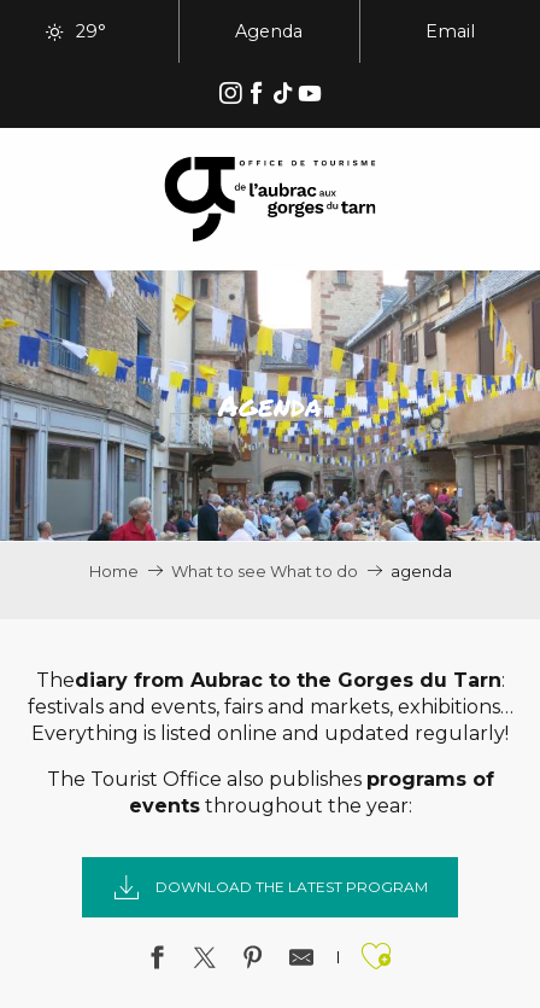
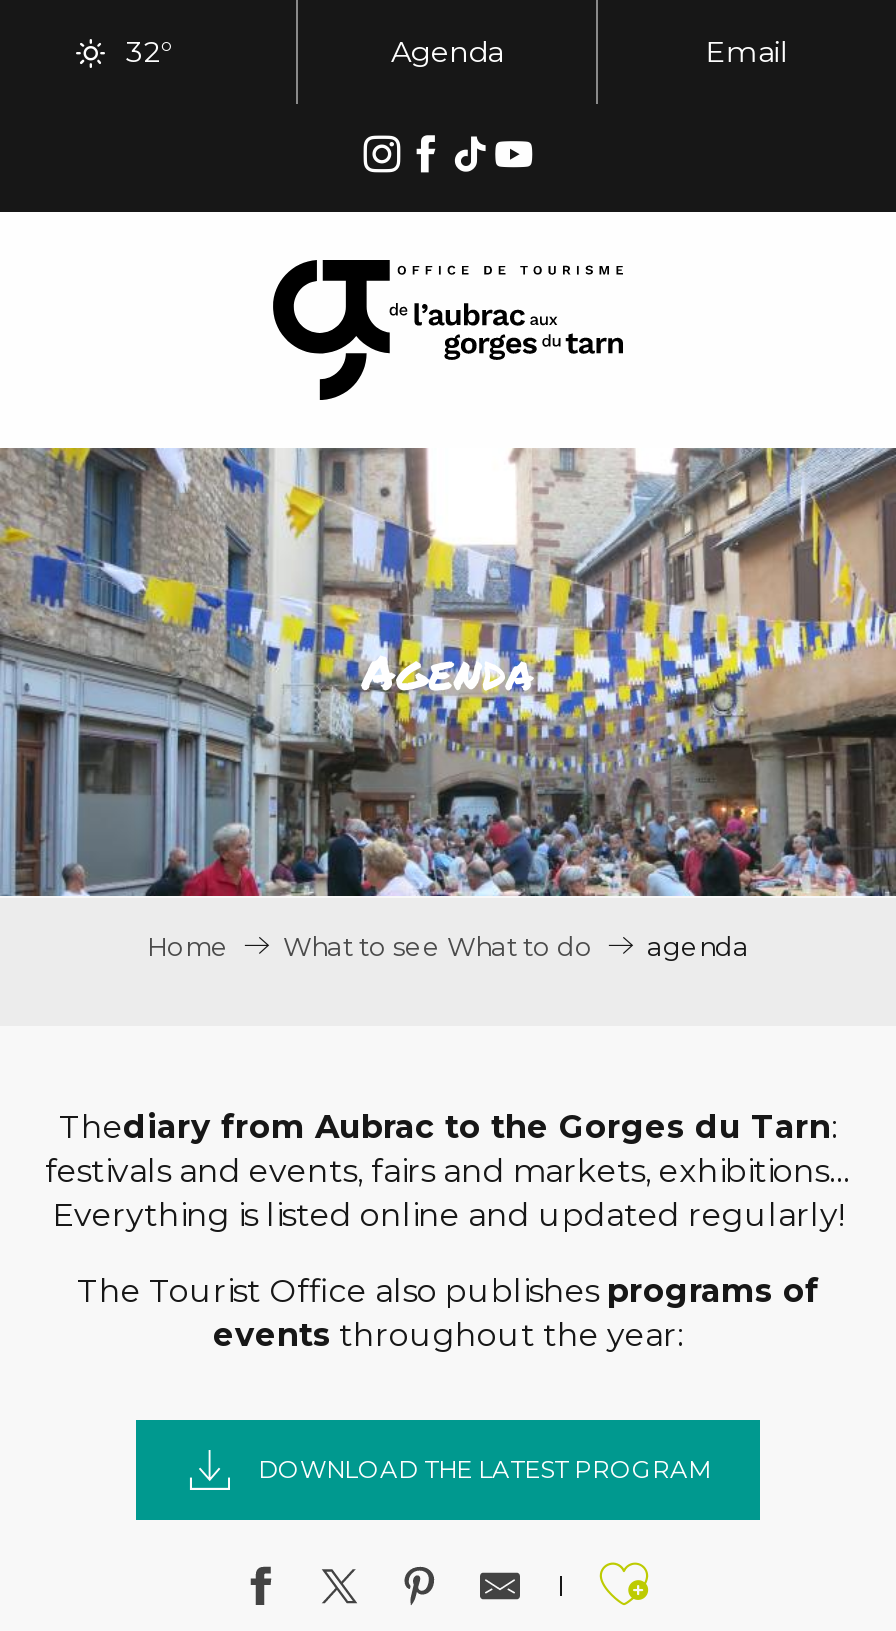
[76,20,106,42] 29° -> [126,34,174,70] 32°

